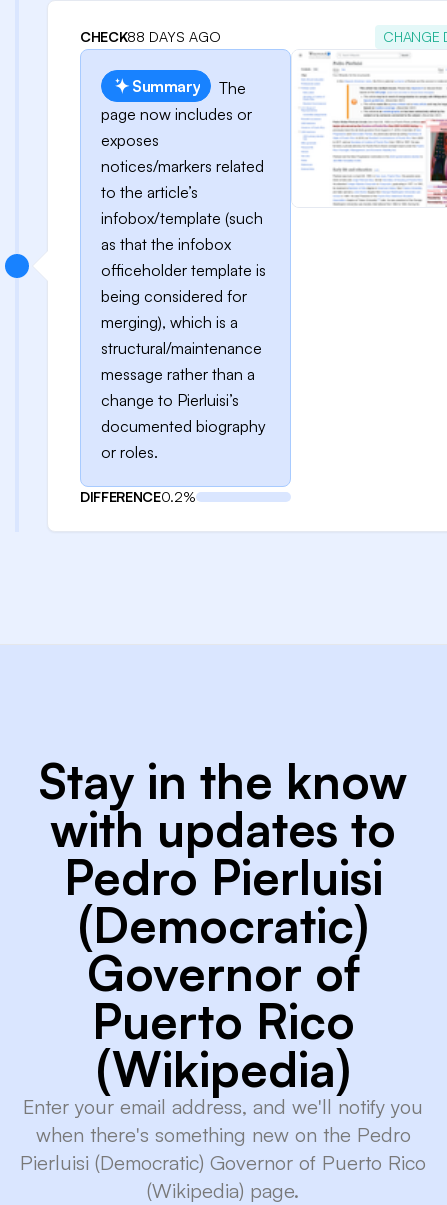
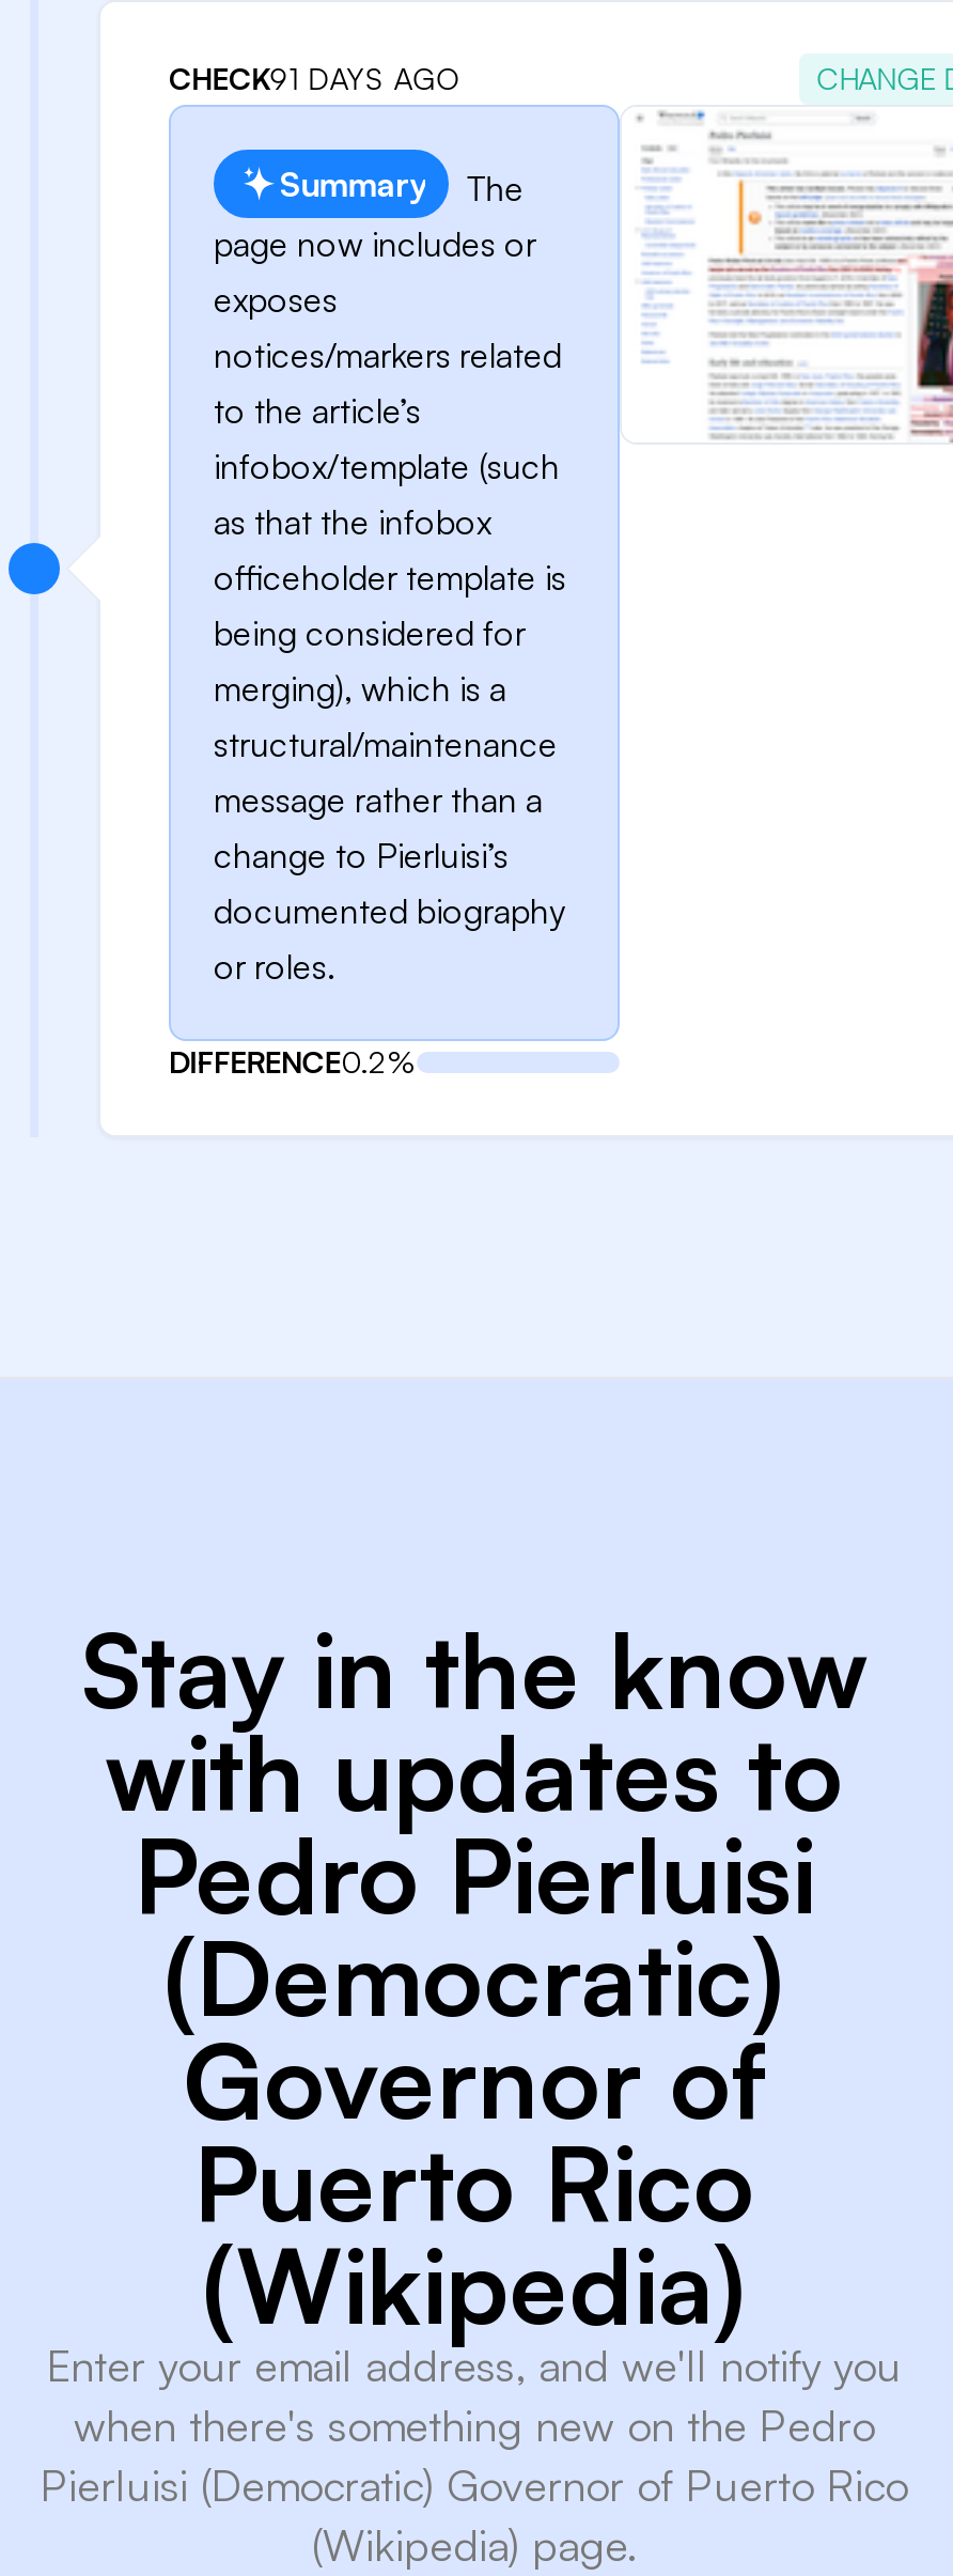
[80,28,221,45] CHECK88 DAYS AGO -> [169,60,462,96] CHECK91 DAYS AGO

